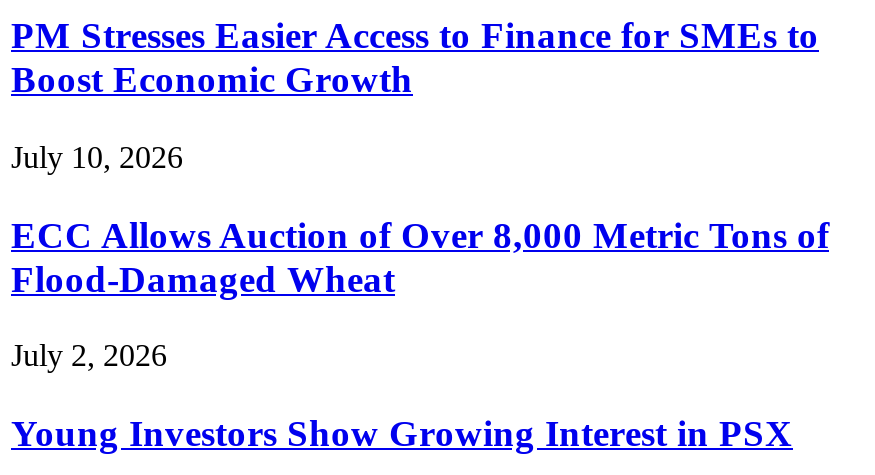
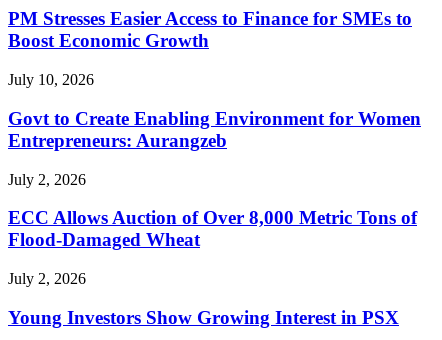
none -> [8,108,421,188] Govt to Create Enabling Environment for Women | Entrepreneurs: Aurangzeb | July 2, 2026

